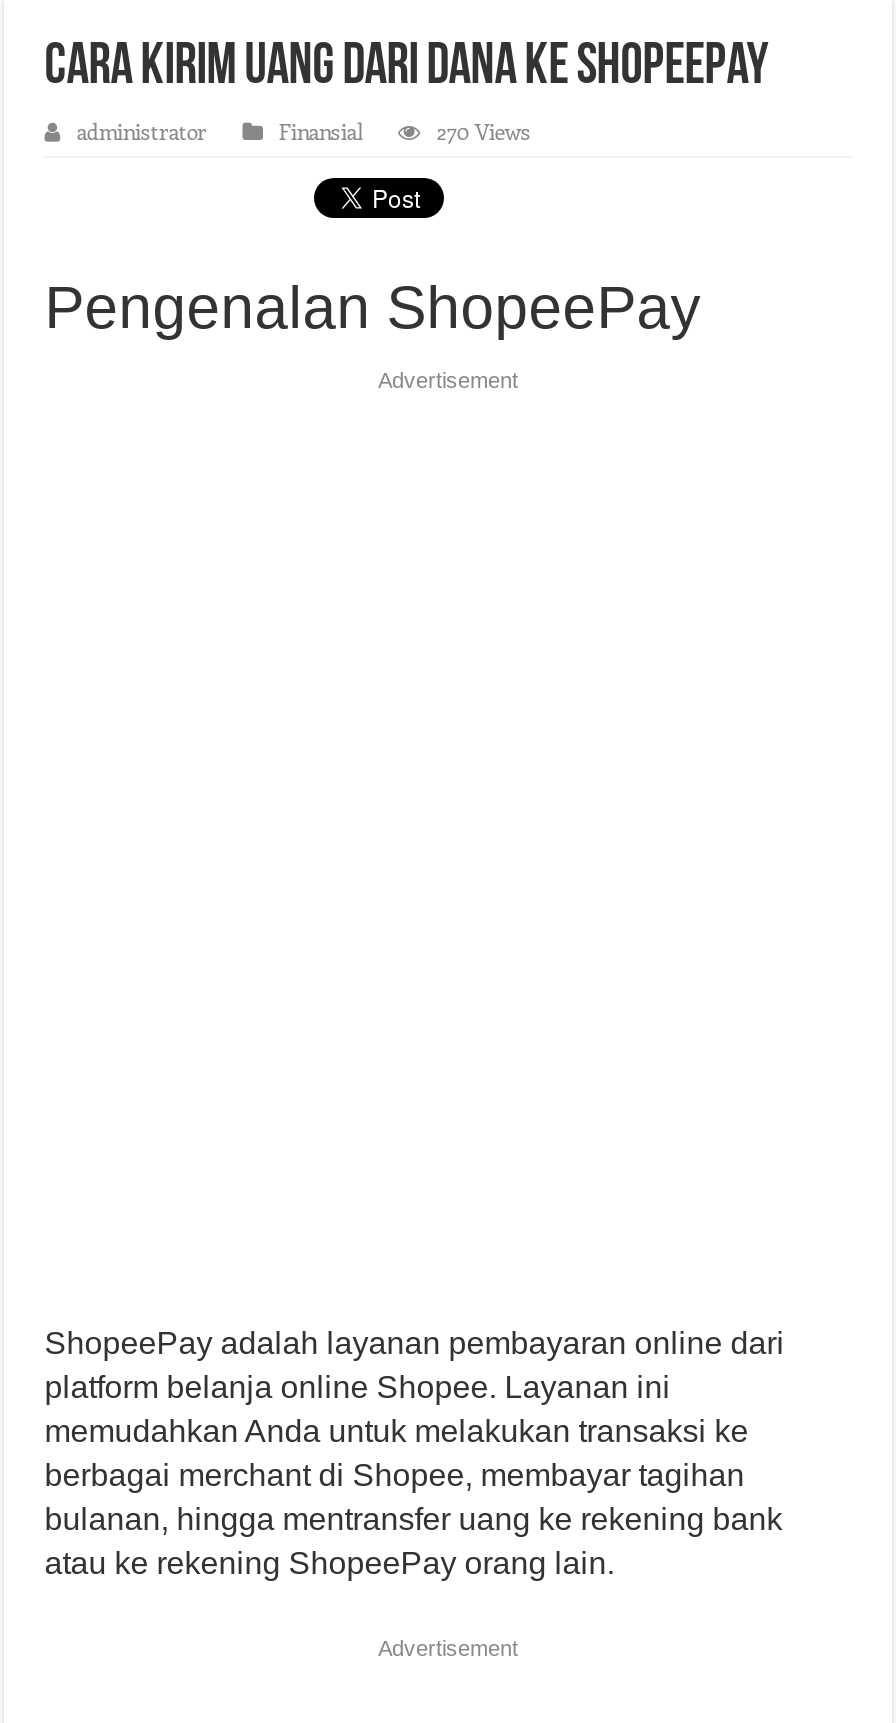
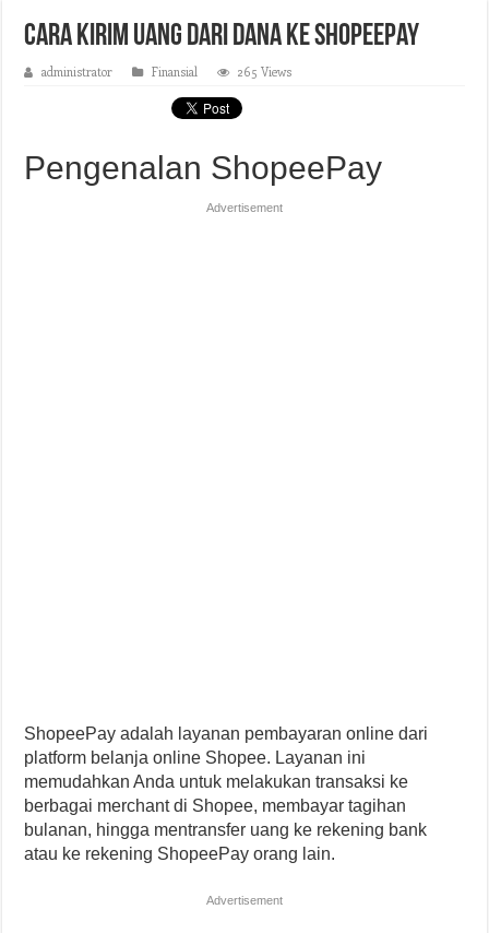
[436,116,530,146] 270 Views -> [238,63,292,80] 265 Views

